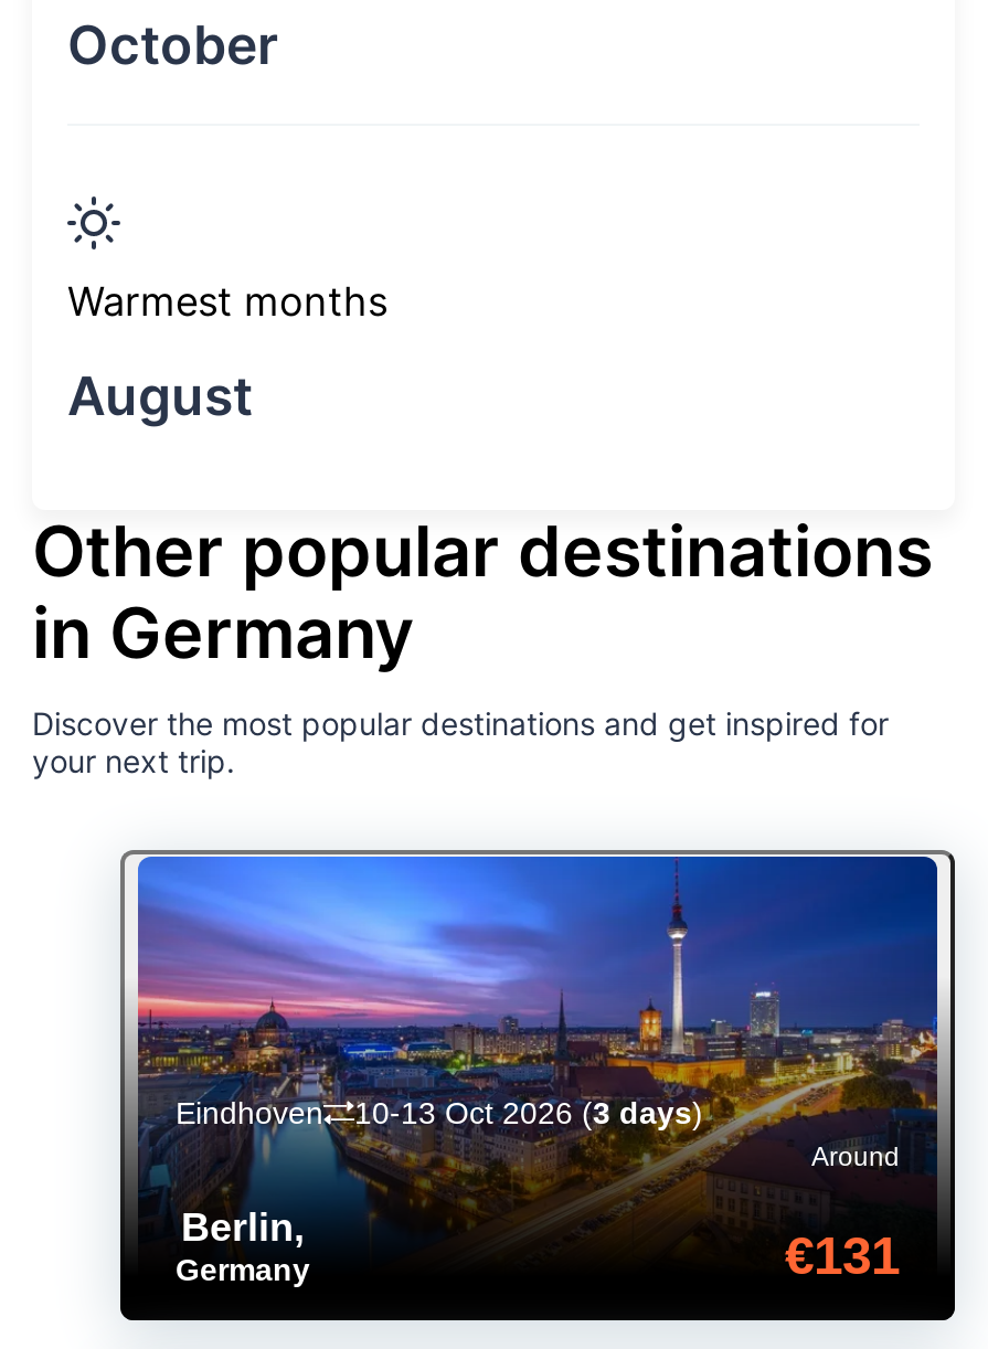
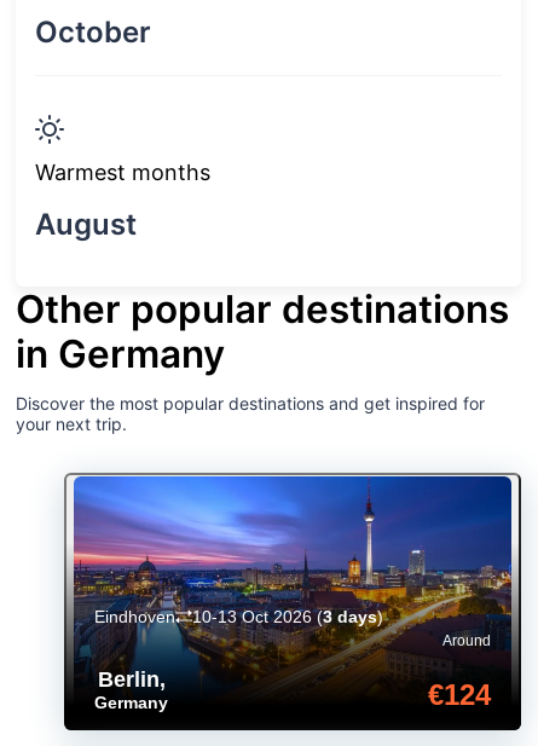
[785,1225,900,1285] €131 -> [428,678,491,711] €124

